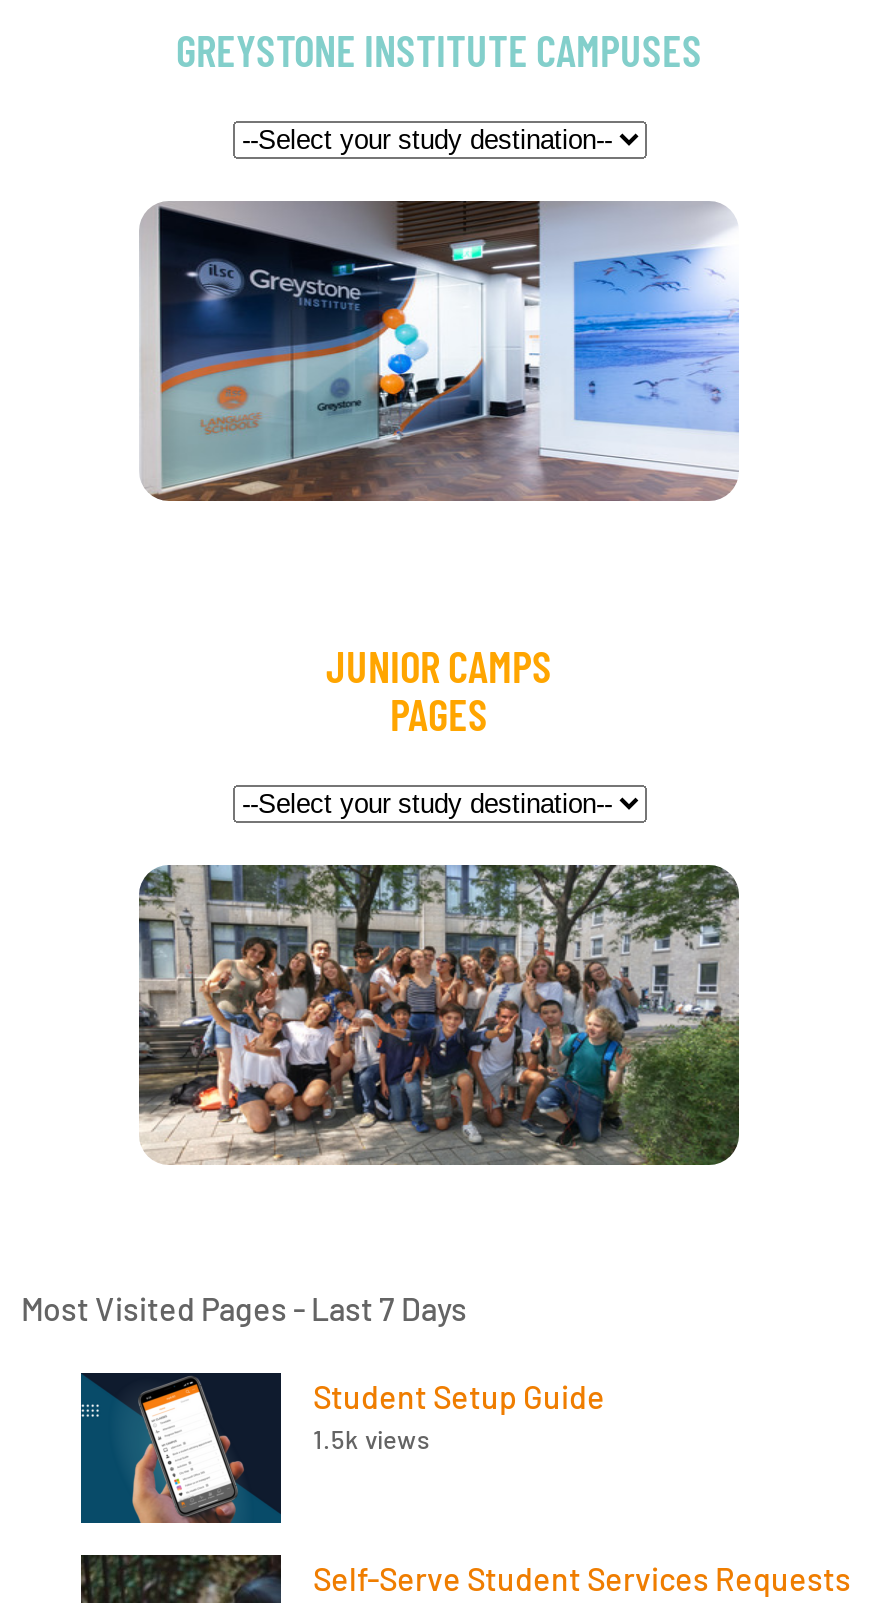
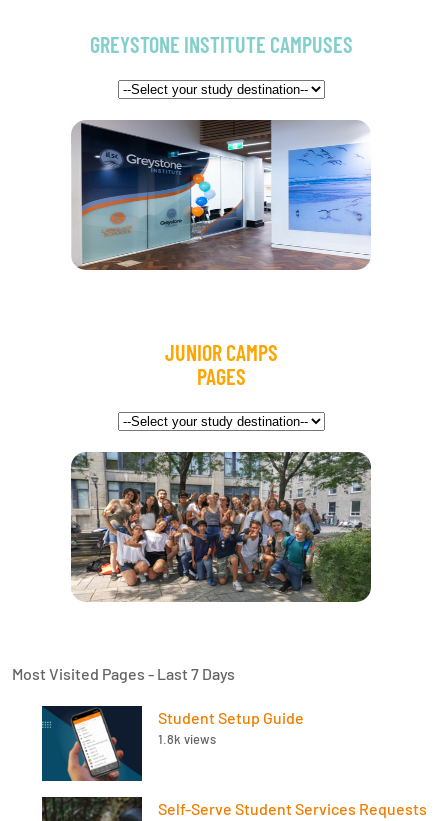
[313,1422,429,1454] 1.5k views -> [158,731,216,747] 1.8k views

